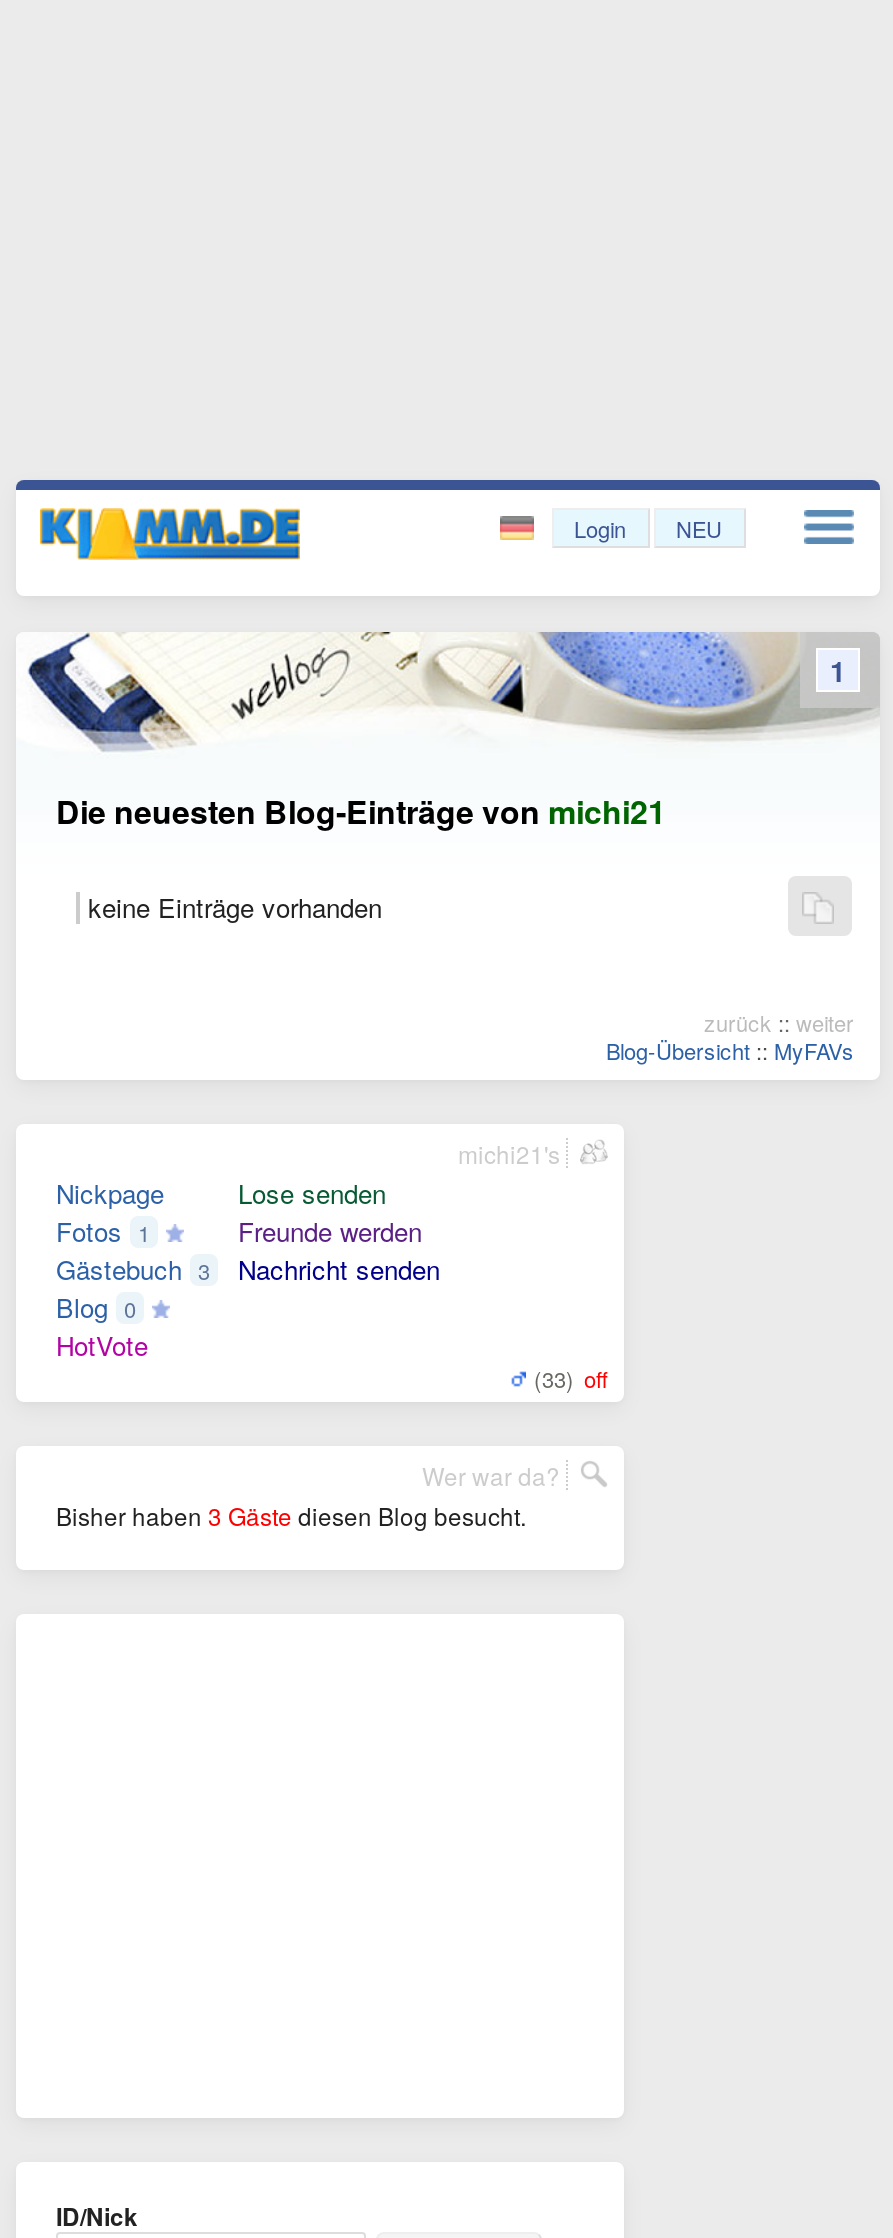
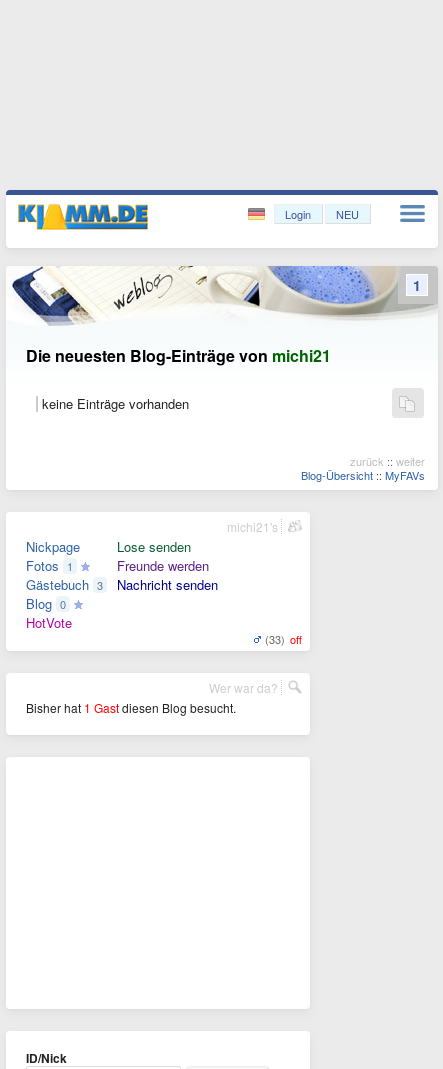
[56,1498,526,1532] Bisher haben 3 Gäste diesen Blog besucht. -> [26,699,236,716] Bisher hat 1 Gast diesen Blog besucht.

